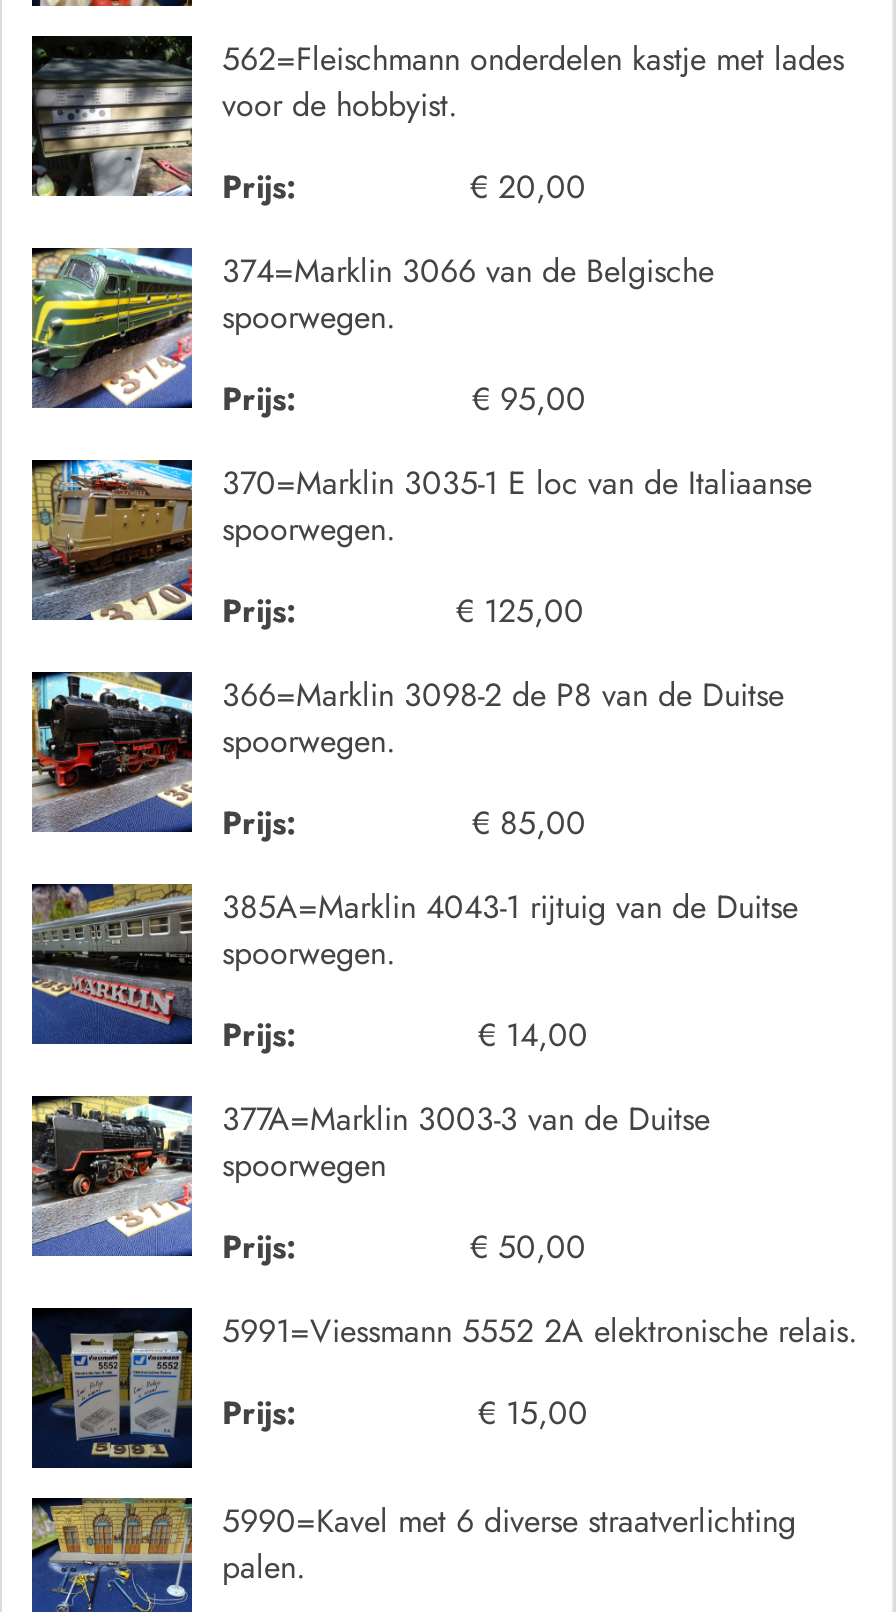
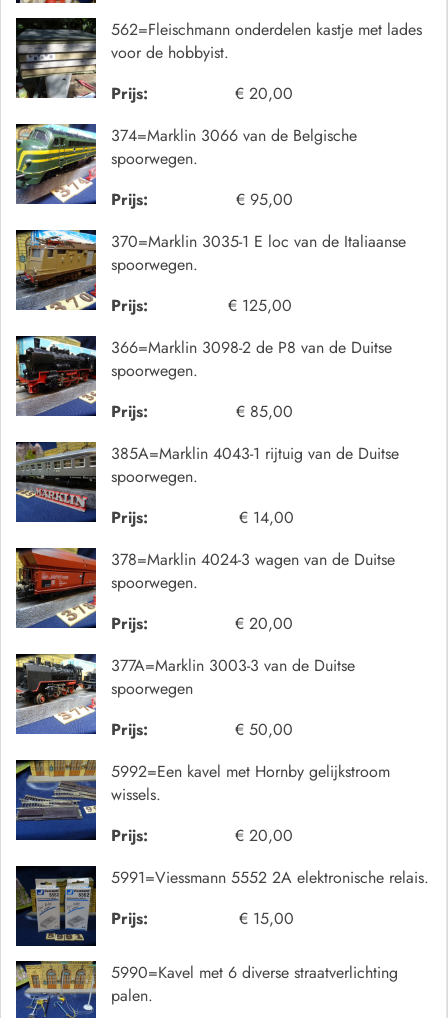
none -> [16,548,395,635] [image] | 378=Marklin 4024-3 wagen van de Duitse | spoorwegen. | Prijs: | € 20,00
none -> [16,759,390,847] [image] | 5992=Een kavel met Hornby gelijkstroom | wissels. | Prijs: | € 20,00

